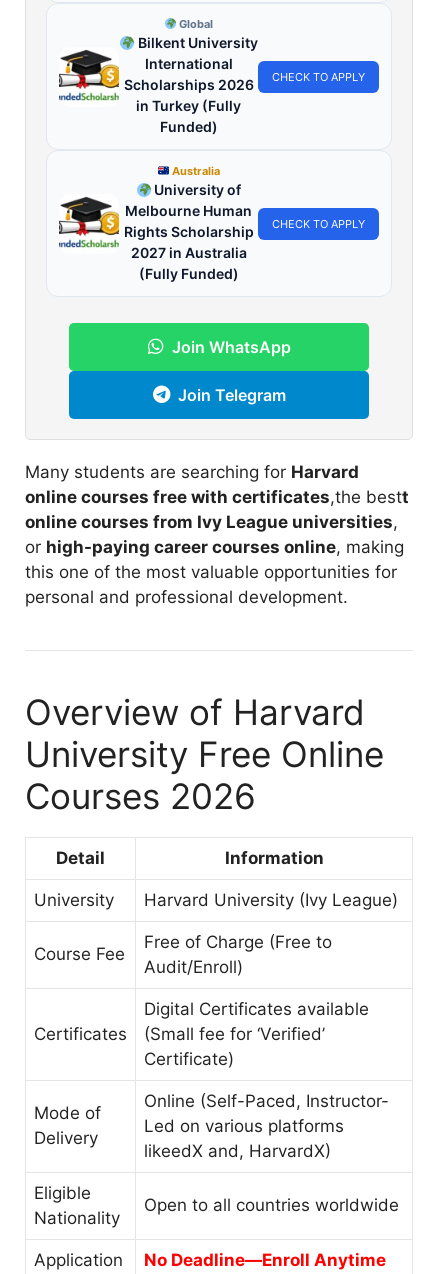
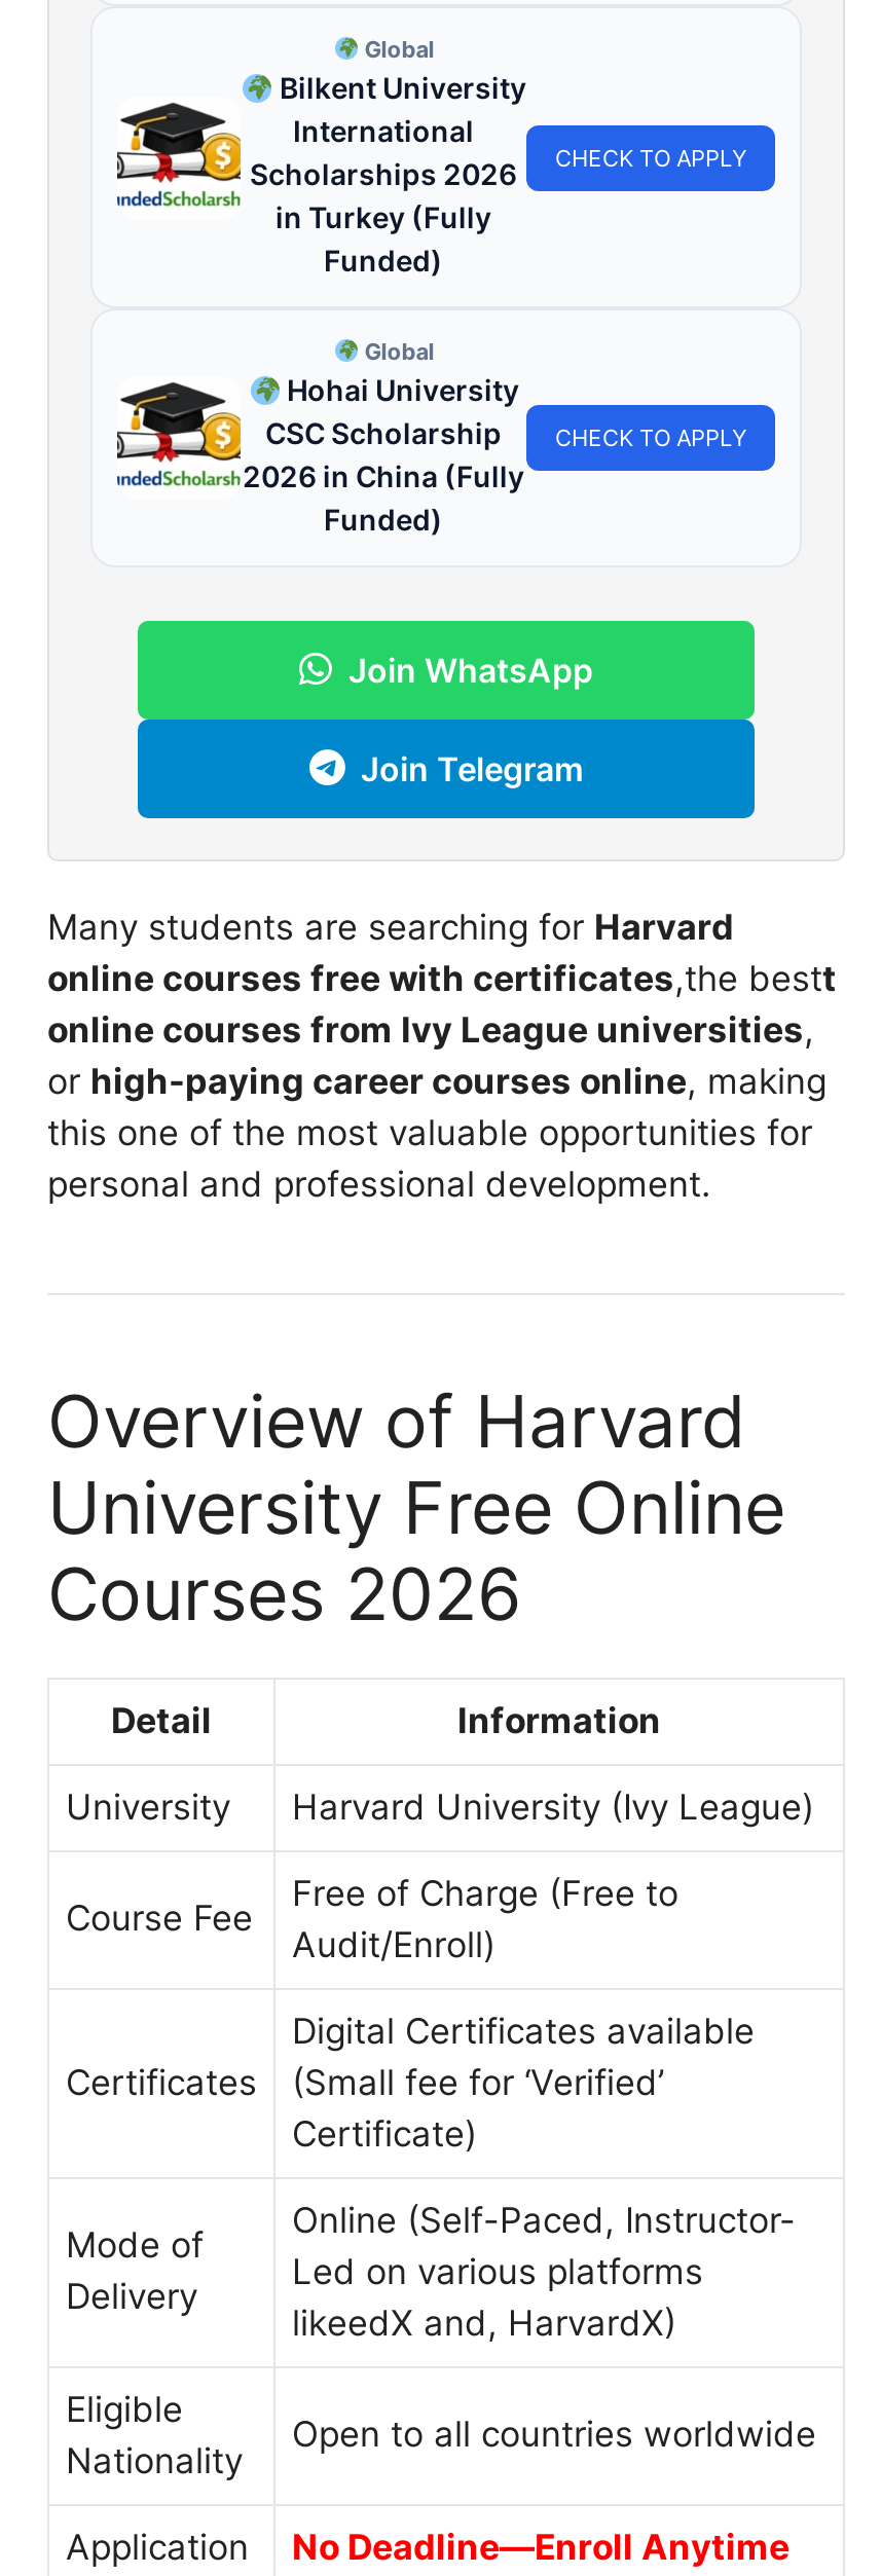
[123,164,253,282] Australia | University of | Melbourne Human | Rights Scholarship | 2027 in Australia | (Fully Funded) -> [243,338,524,537] Global | Hohai University | CSC Scholarship | 2026 in China (Fully | Funded)

